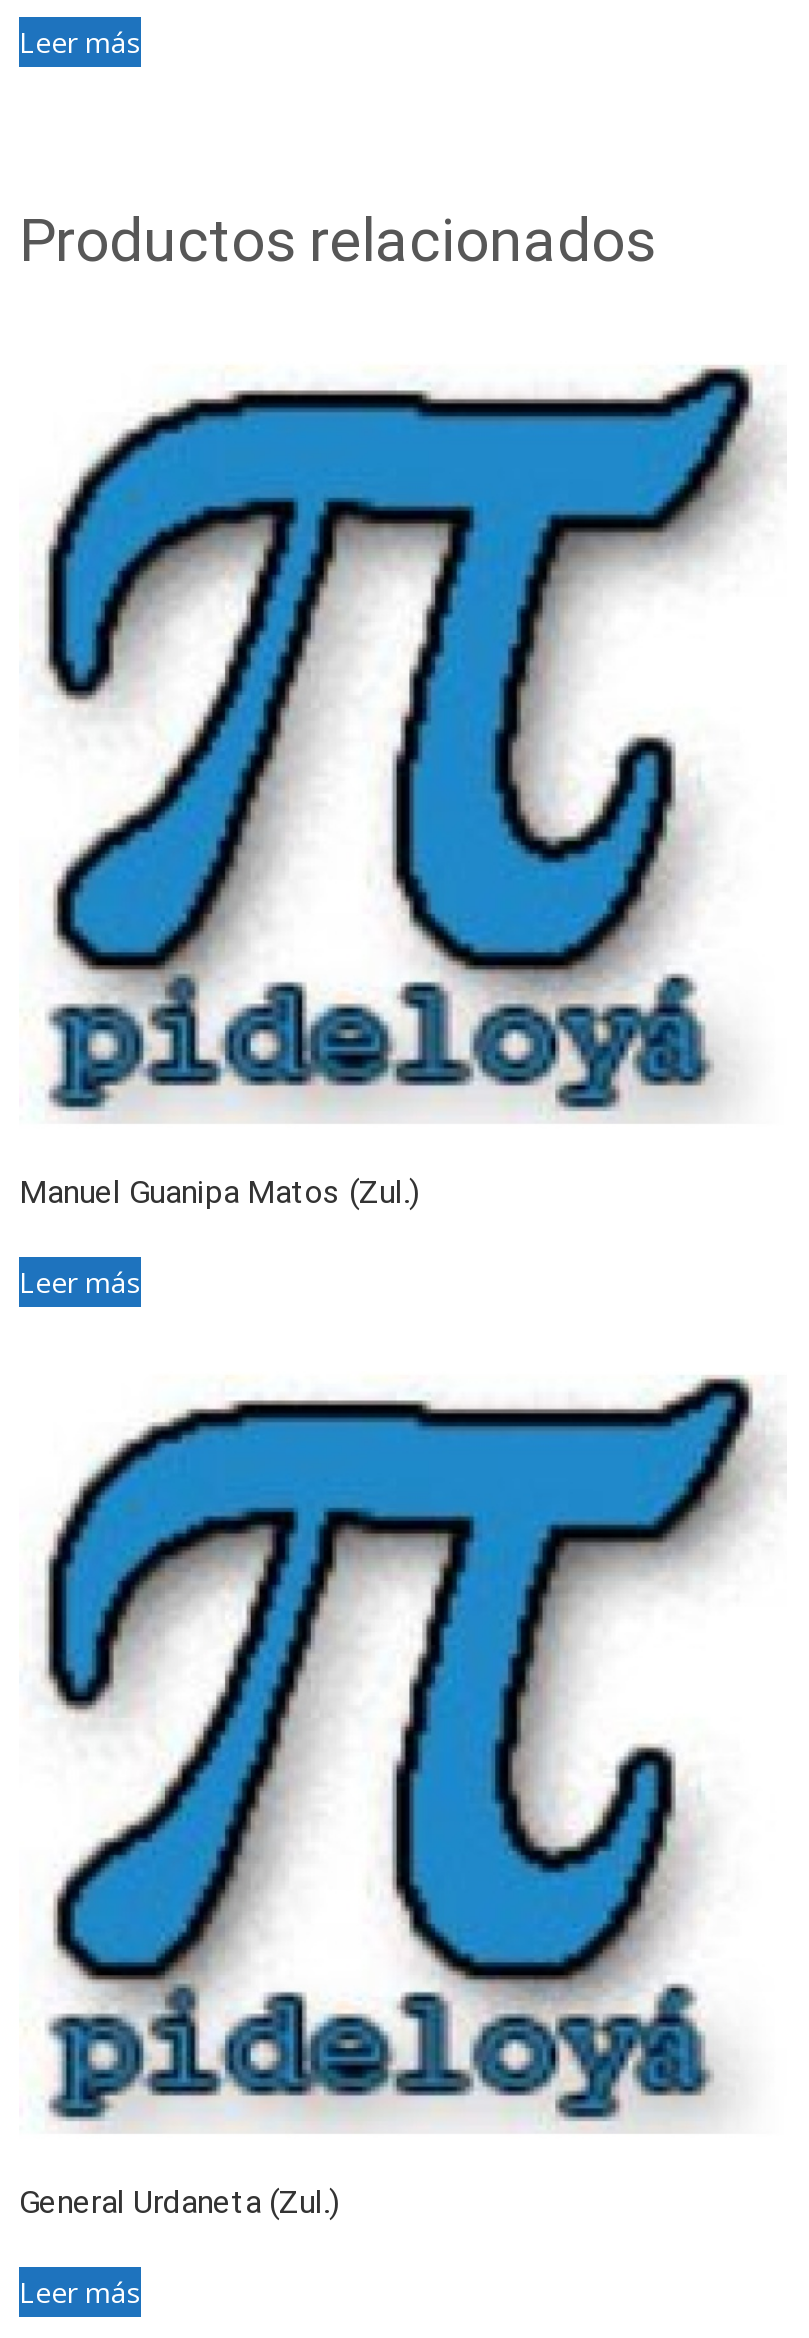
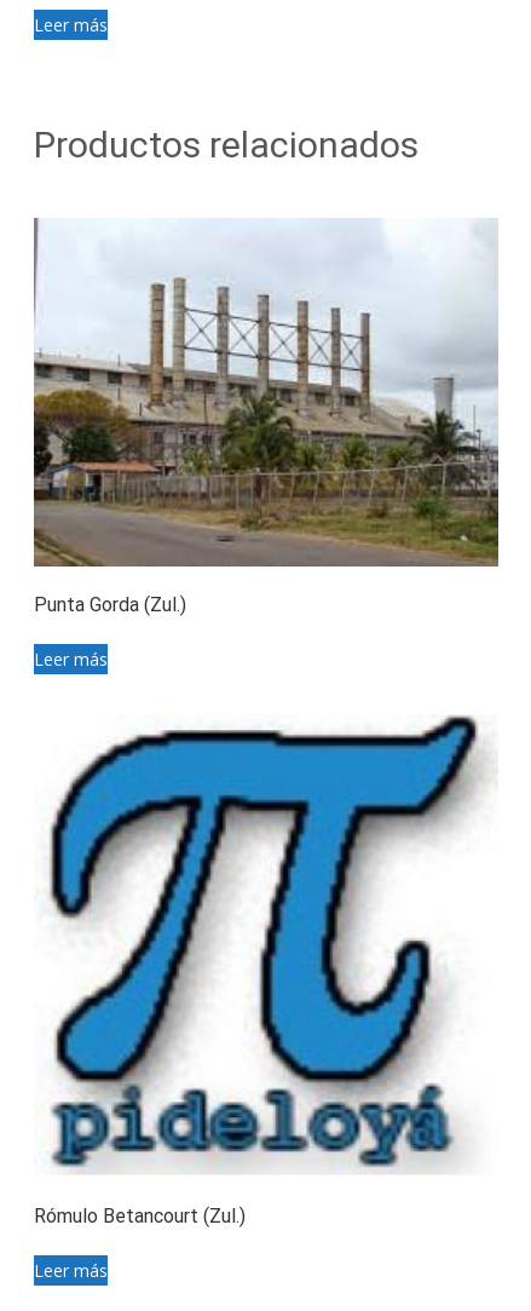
[19,365,787,1211] [image] | Manuel Guanipa Matos (Zul.) -> [33,217,500,616] [image] | Punta Gorda (Zul.)
[19,2183,339,2221] General Urdaneta (Zul.) -> [34,1204,246,1227] Rómulo Betancourt (Zul.)

